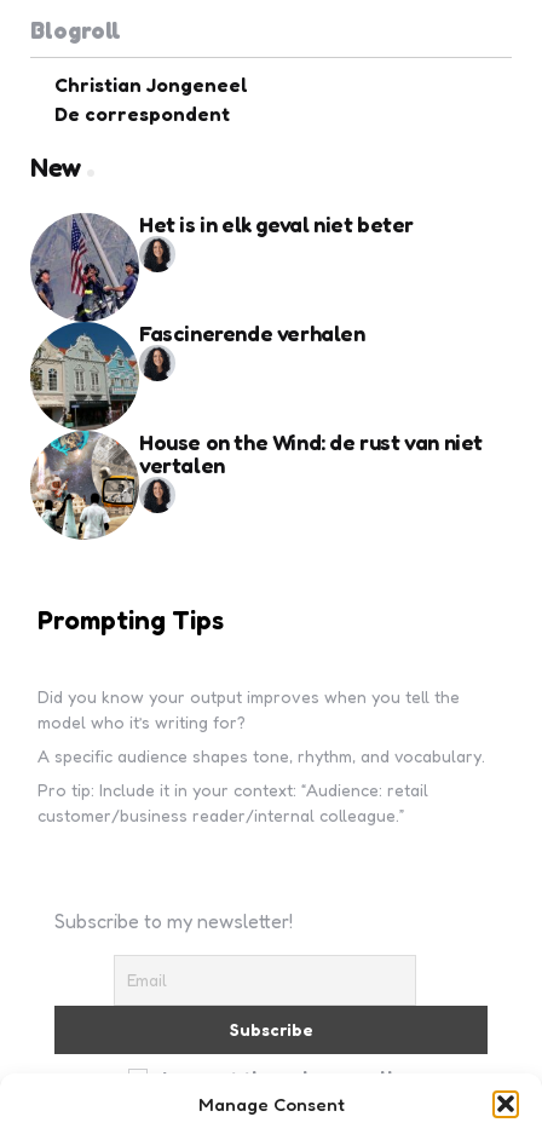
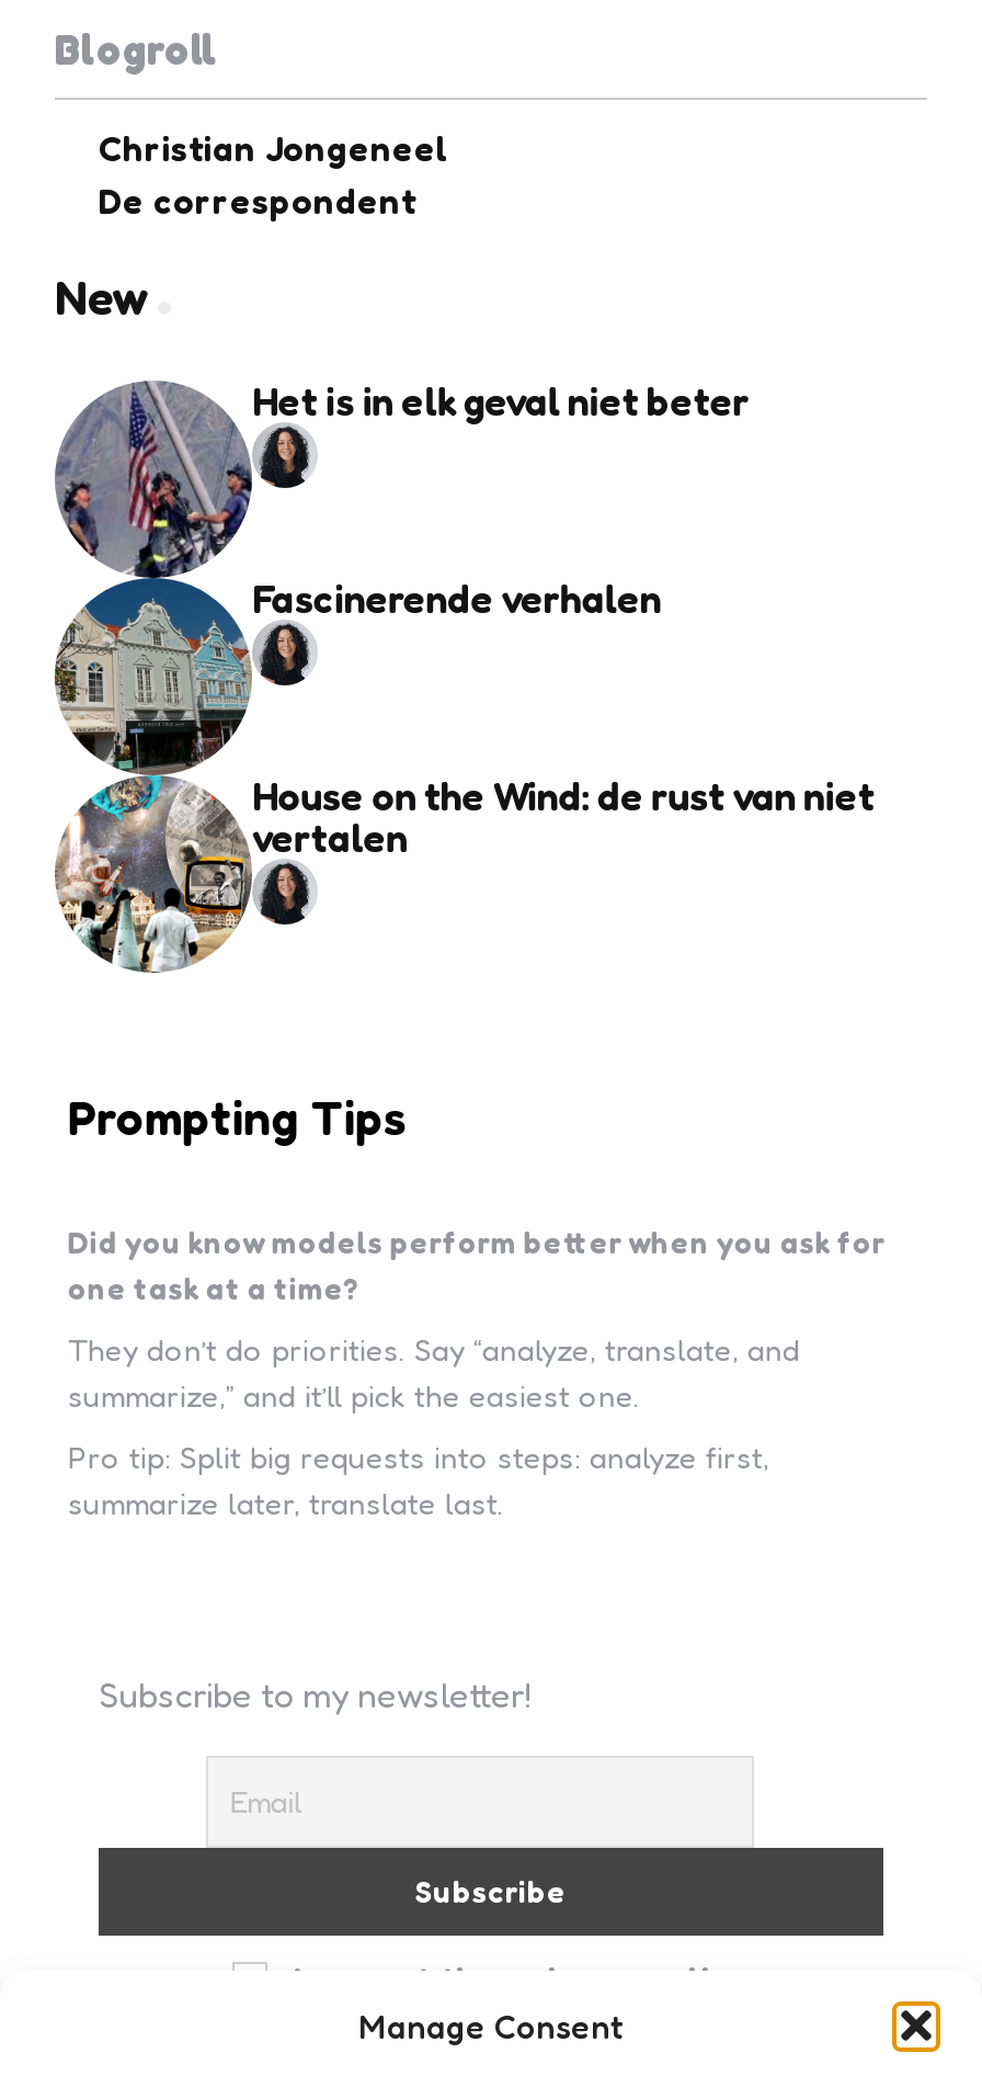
[37,686,460,732] Did you know your output improves when you tell the | model who it’s writing for? -> [68,1223,885,1306] Did you know models perform better when you ask for | one task at a time?
[37,746,485,766] A specific audience shapes tone, rhythm, and vocabulary. -> [68,1330,800,1414] They don’t do priorities. Say “analyze, translate, and | summarize,” and it’ll pick the easiest one.
[37,779,428,825] Pro tip: Include it in your context: “Audience: retail | customer/business reader/internal colleague.” -> [68,1438,769,1521] Pro tip: Split big requests into steps: analyze first, | summarize later, translate last.

